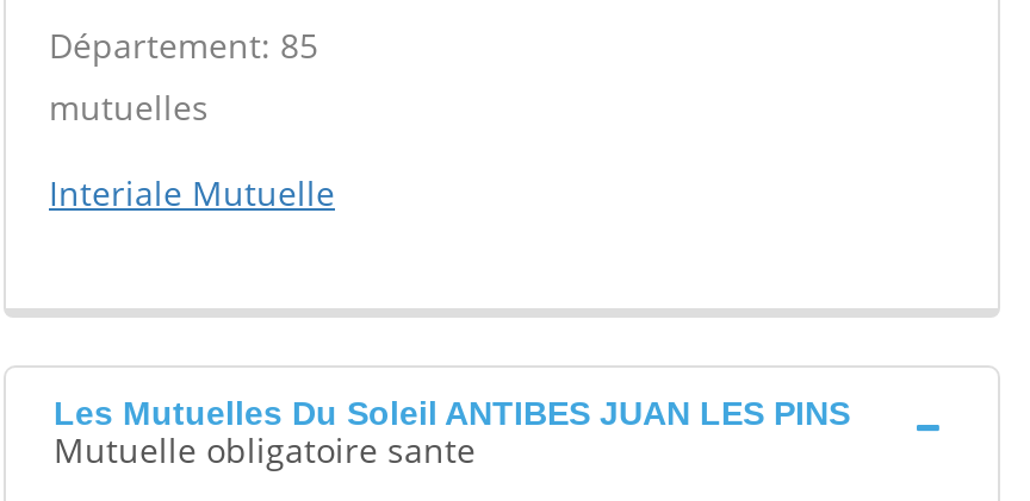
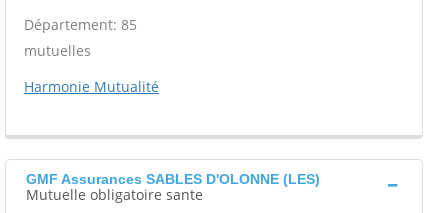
[49,170,335,215] Interiale Mutuelle -> [24,77,159,96] Harmonie Mutualité
[54,394,850,432] Les Mutuelles Du Soleil ANTIBES JUAN LES PINS -> [26,171,320,187] GMF Assurances SABLES D'OLONNE (LES)

